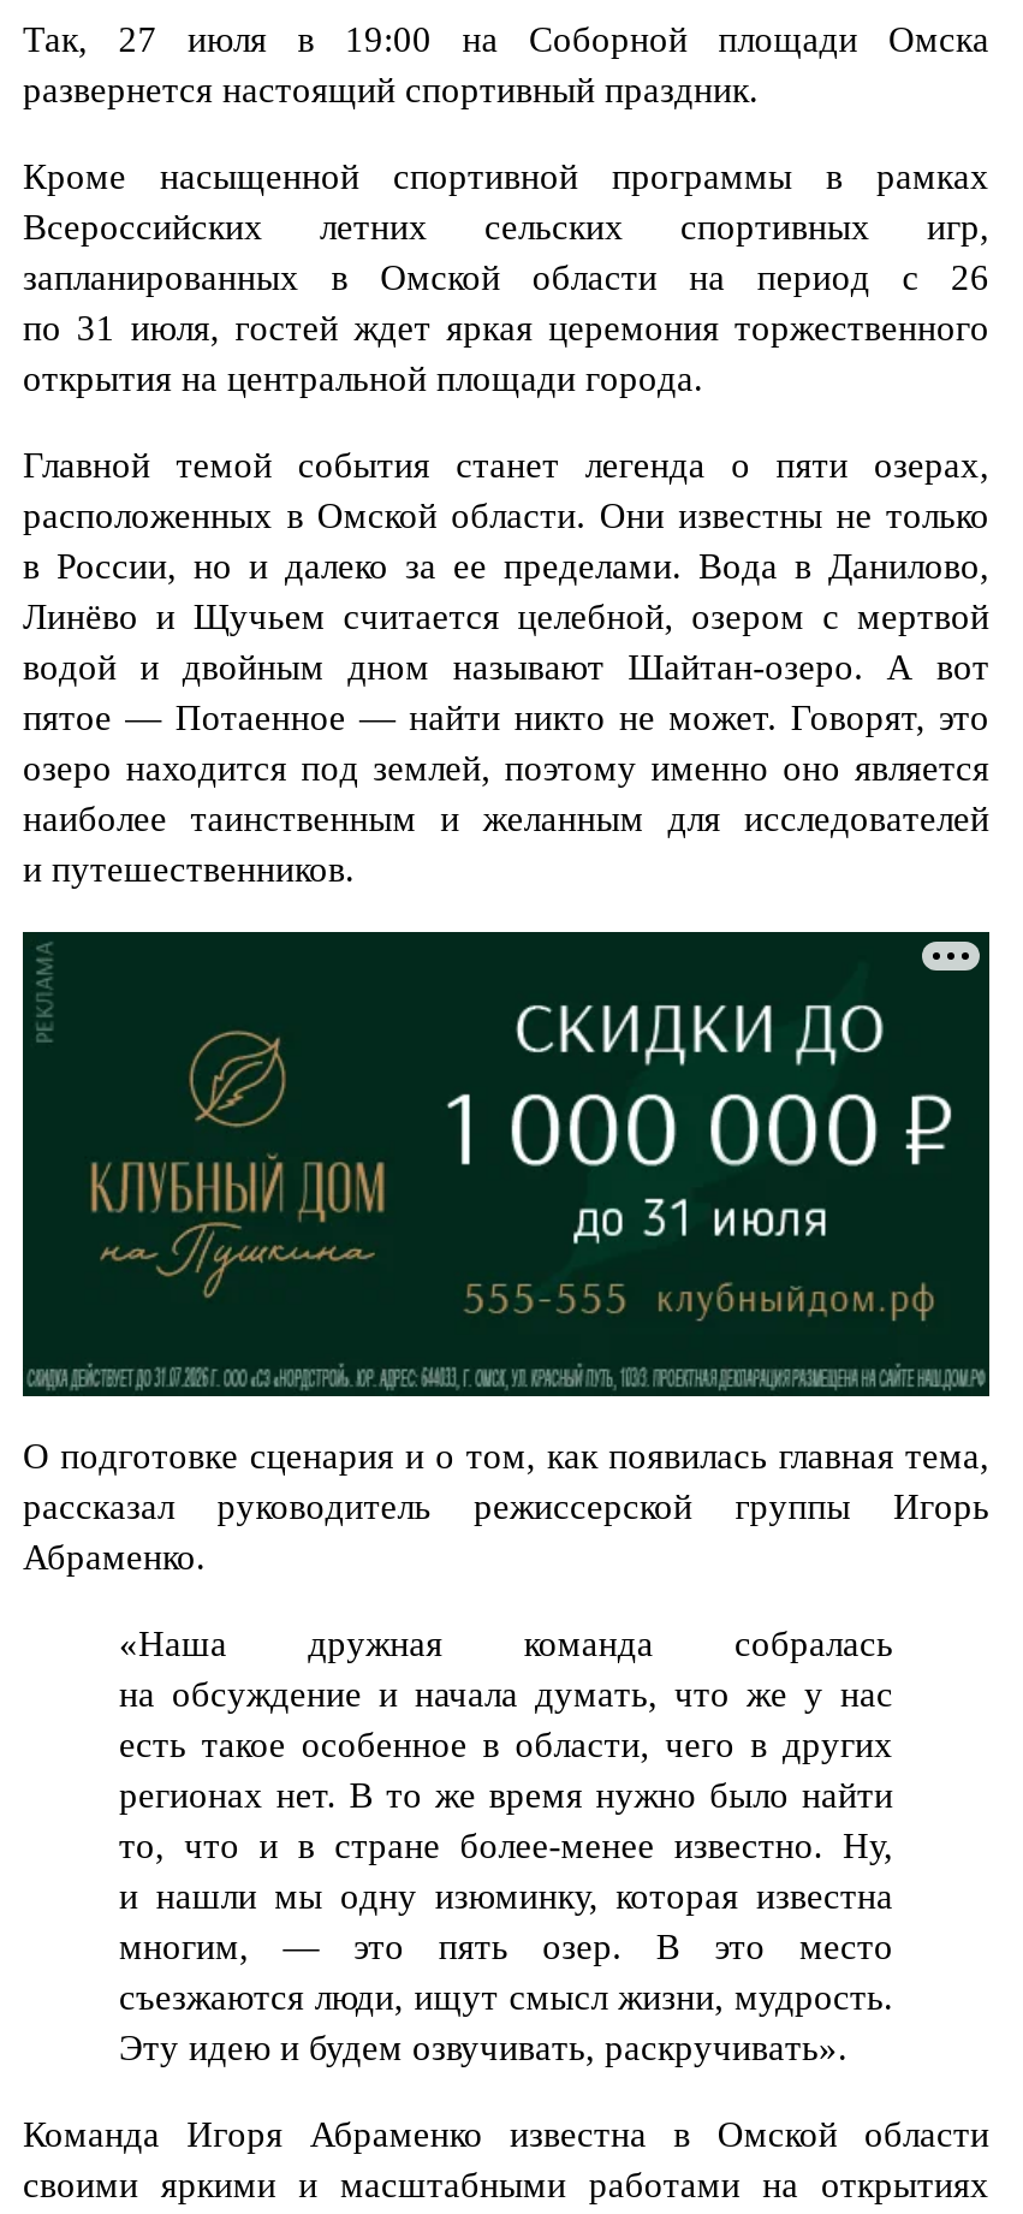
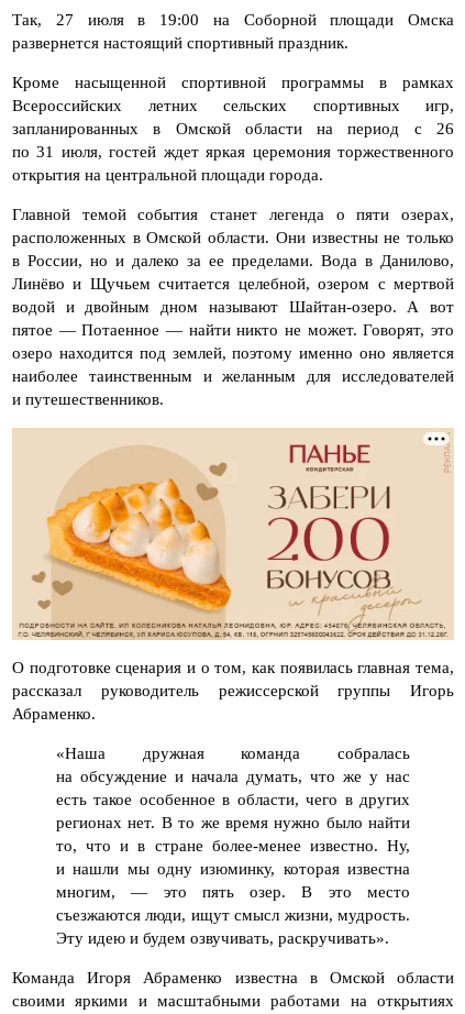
[20,930,992,1399] [image] -> [12,428,454,640] [image]

